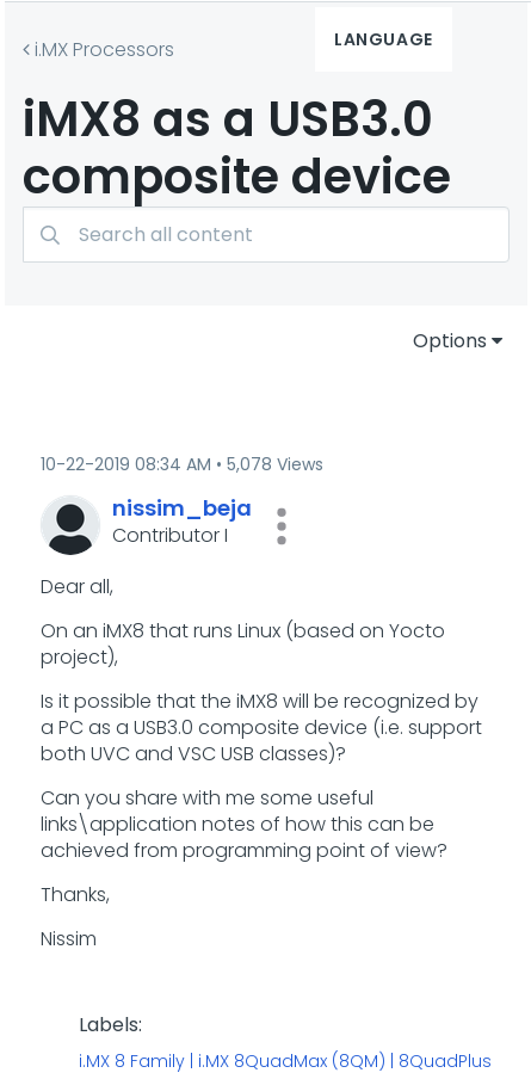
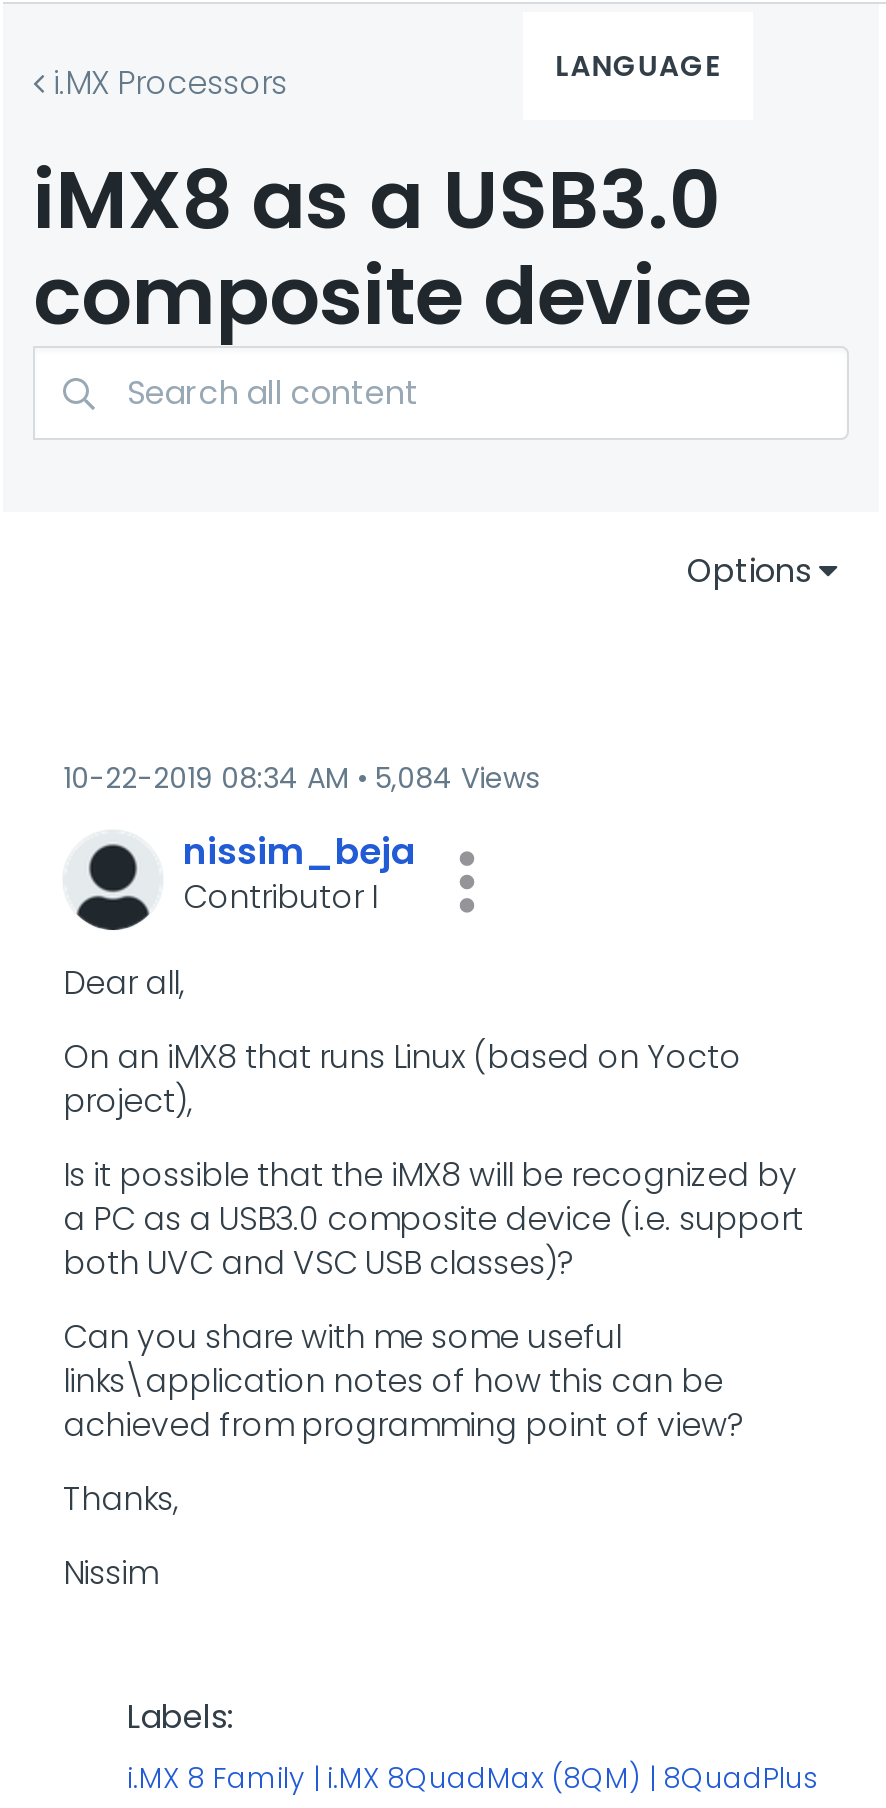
[41,452,323,476] 10-22-2019 08:34 AM 5,078 Views -> [63,758,539,798] 10-22-2019 08:34 AM 5,084 Views

